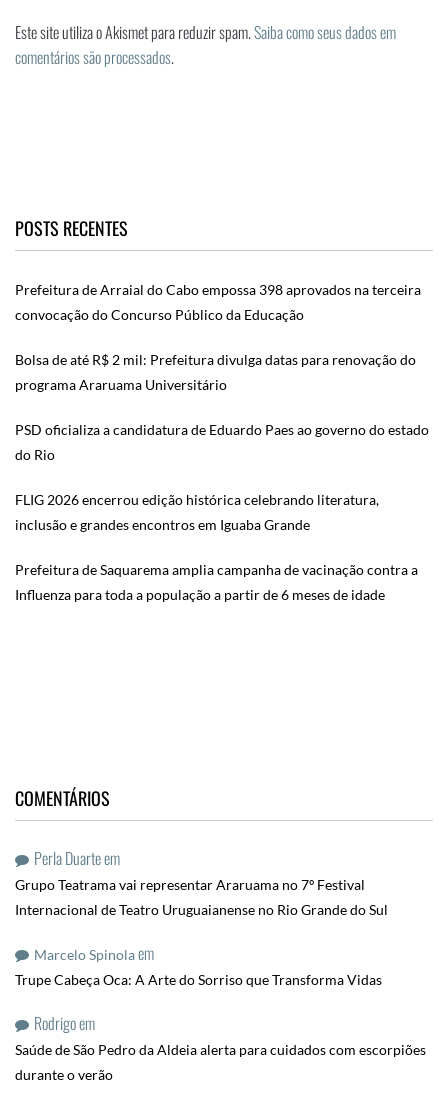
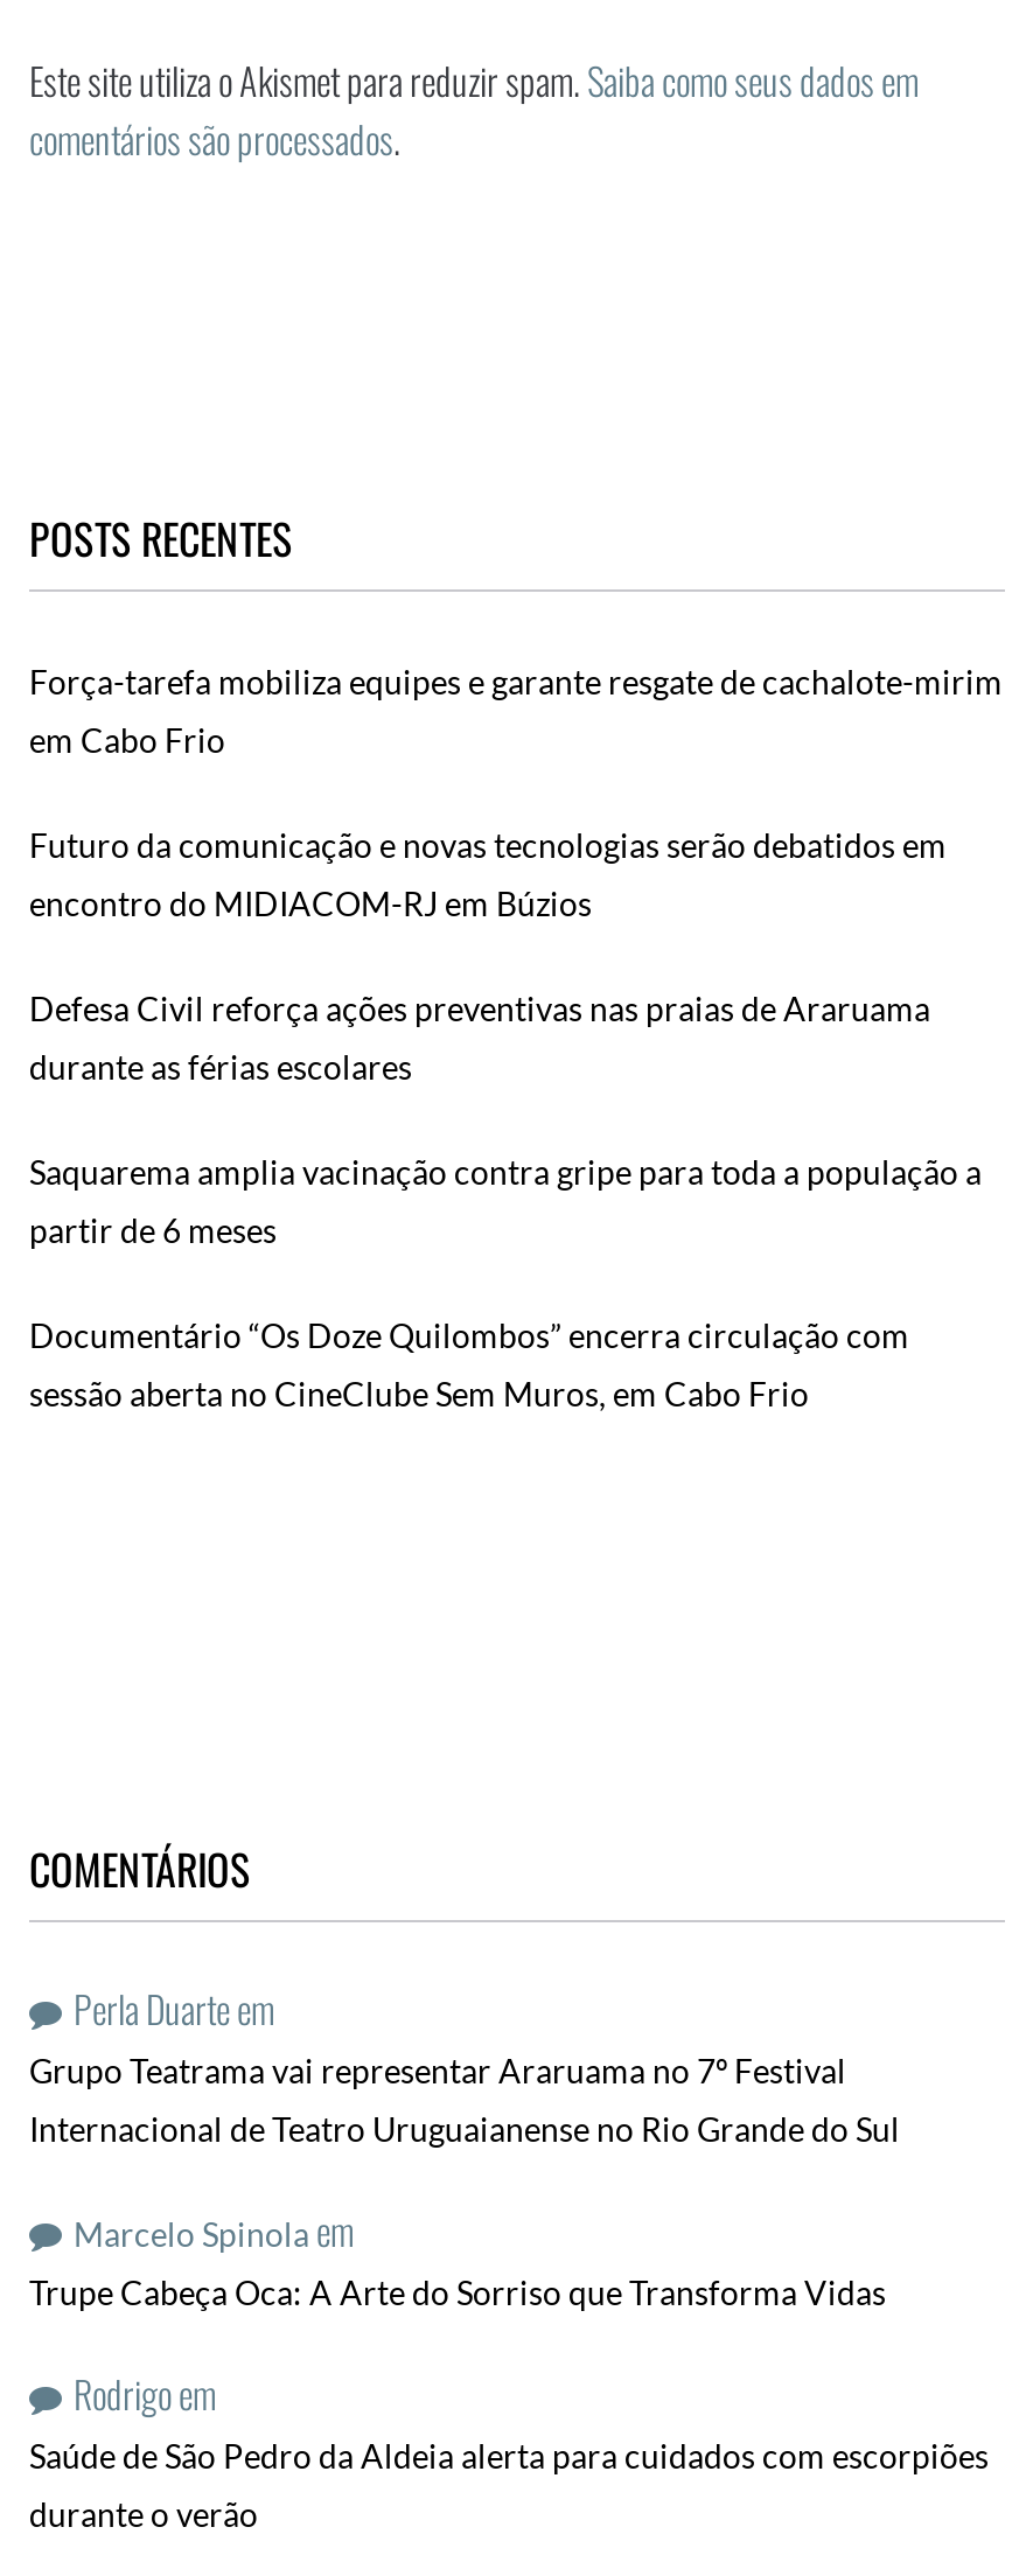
[15,280,421,297] Prefeitura de Arraial do Cabo empossa 398 aprovados na terceira -> [29,662,1003,701] Força-tarefa mobiliza equipes e garante resgate de cachalote-mirim
[15,305,304,322] convocação do Concurso Público da Educação -> [29,720,225,760] em Cabo Frio
[15,350,416,367] Bolsa de até R$ 2 mil: Prefeitura divulga datas para renovação do -> [29,825,947,865] Futuro da comunicação e novas tecnologias serão debatidos em
[15,375,227,392] programa Araruama Universitário -> [29,884,592,923] encontro do MIDIACOM-RJ em Búzios
[15,420,429,437] PSD oficializa a candidatura de Eduardo Paes ao governo do estado -> [29,989,930,1028] Defesa Civil reforça ações preventivas nas praias de Araruama
[15,445,55,462] do Rio -> [29,1047,412,1087] durante as férias escolares
[15,490,379,507] FLIG 2026 encerrou edição histórica celebrando literatura, -> [29,1152,982,1192] Saquarema amplia vacinação contra gripe para toda a população a
[15,515,310,532] inclusão e grandes encontros em Iguaba Grande -> [29,1210,277,1250] partir de 6 meses
[15,560,418,577] Prefeitura de Saquarema amplia campanha de vacinação contra a -> [29,1315,909,1355] Documentário “Os Doze Quilombos” encerra circulação com
[15,585,385,602] Influenza para toda a população a partir de 6 meses de idade -> [29,1374,809,1413] sessão aberta no CineClube Sem Muros, em Cabo Frio

